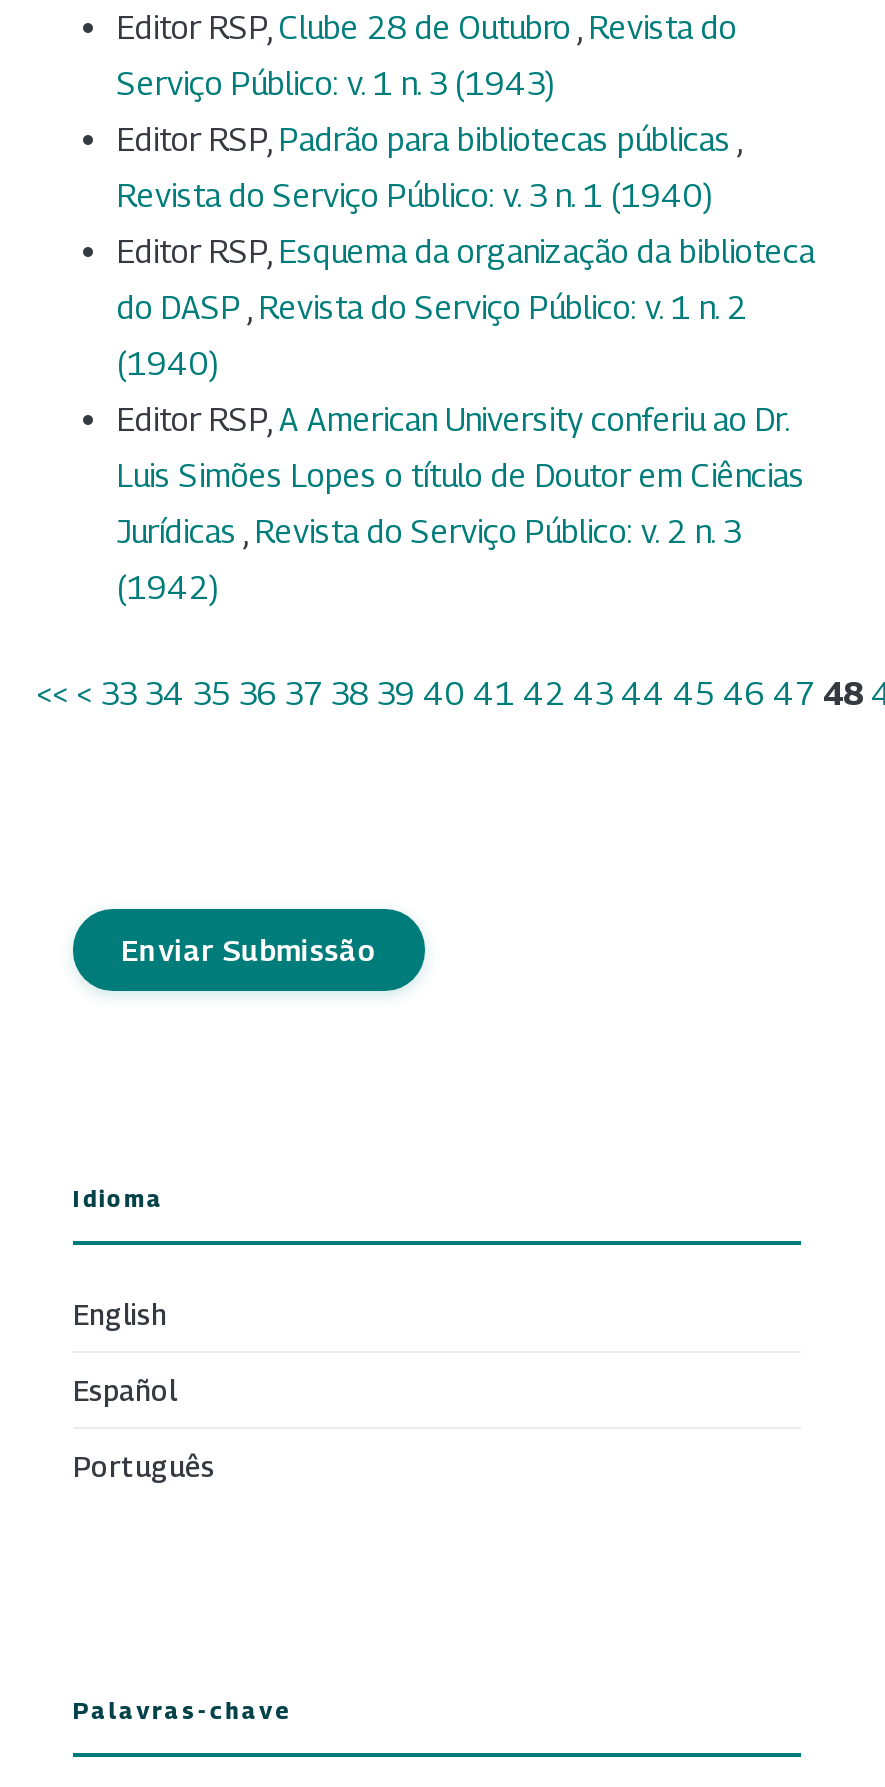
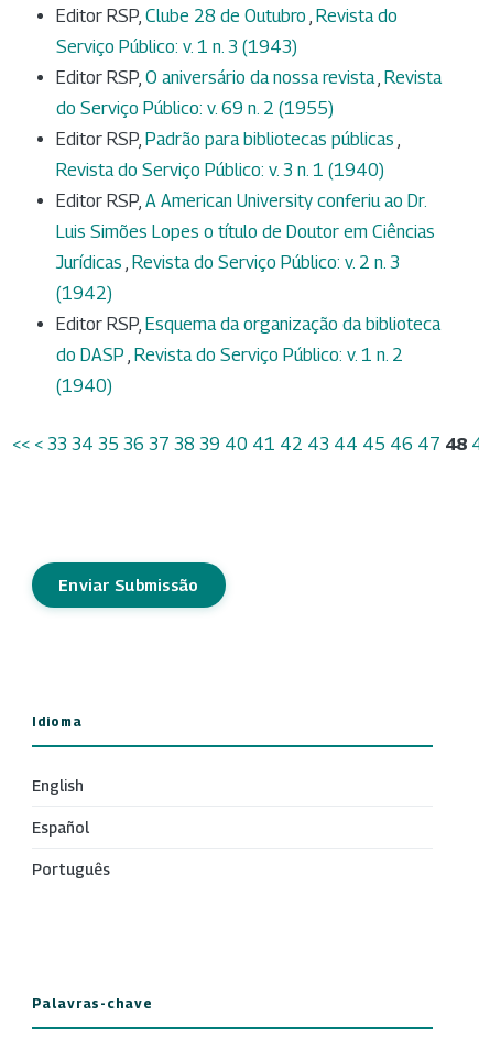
none -> [56,67,442,119] Editor RSP, O aniversário da nossa revista, Revista | do Serviço Público: v. 69 n. 2 (1955)
moved [117,232,815,382] -> [56,313,440,396]: Editor RSP, Esquema da organização da biblioteca | do DASP, Revista do Serviço Público: v. 1 n. 2 | (1940)
moved [117,400,805,606] -> [56,190,435,303]: Editor RSP, A American University conferiu ao Dr. | Luis Simões Lopes o título de Doutor em Ciências | Jurídicas, Revista do Serviço Público: v. 2 n. 3 | (1942)

